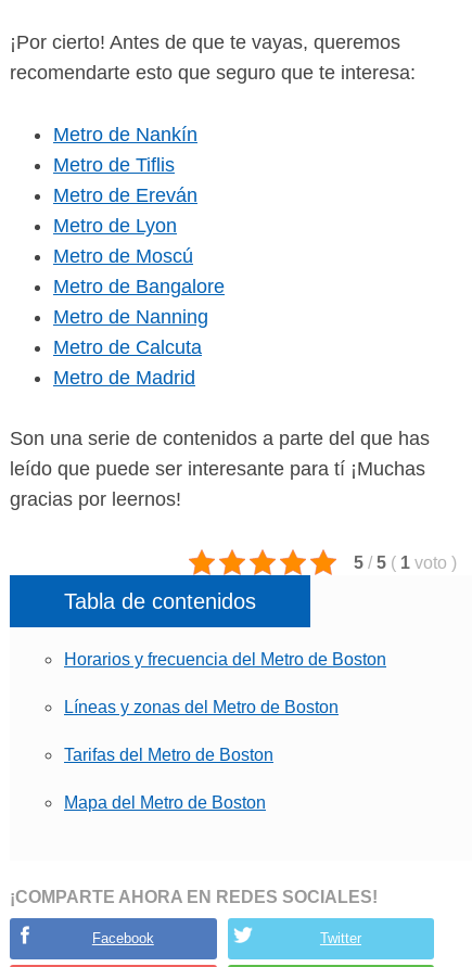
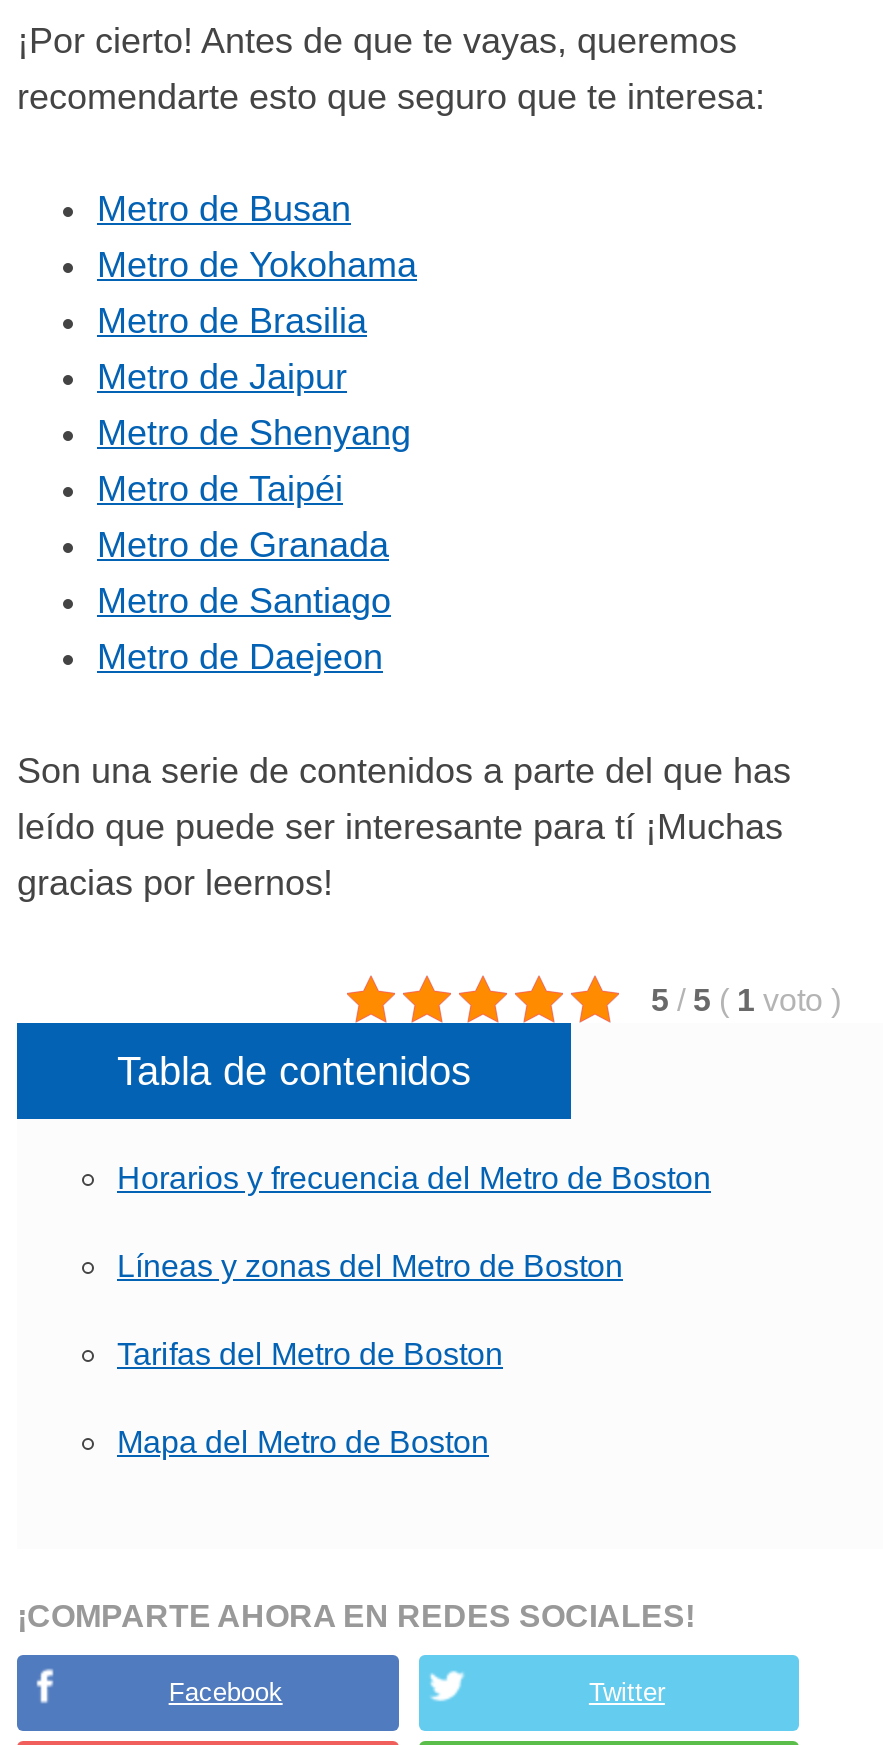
[53,123,197,145] Metro de Nankín -> [97,190,351,230] Metro de Busan
[53,154,175,175] Metro de Tiflis -> [97,246,417,286] Metro de Yokohama
[53,184,197,206] Metro de Ereván -> [97,302,367,342] Metro de Brasilia
[53,214,177,236] Metro de Lyon -> [97,358,347,398] Metro de Jaipur
[53,245,193,266] Metro de Moscú -> [97,414,411,454] Metro de Shenyang
[53,275,225,297] Metro de Bangalore -> [97,470,343,510] Metro de Taipéi
[53,306,208,327] Metro de Nanning -> [97,526,389,566] Metro de Granada
[53,336,202,358] Metro de Calcuta -> [97,582,391,622] Metro de Santiago
[53,366,195,388] Metro de Madrid -> [97,638,383,678] Metro de Daejeon

